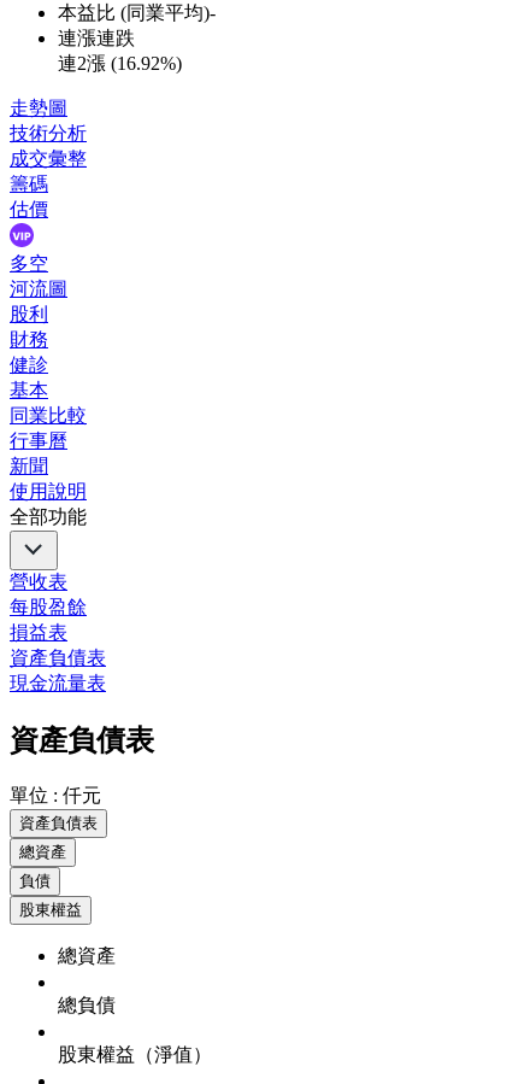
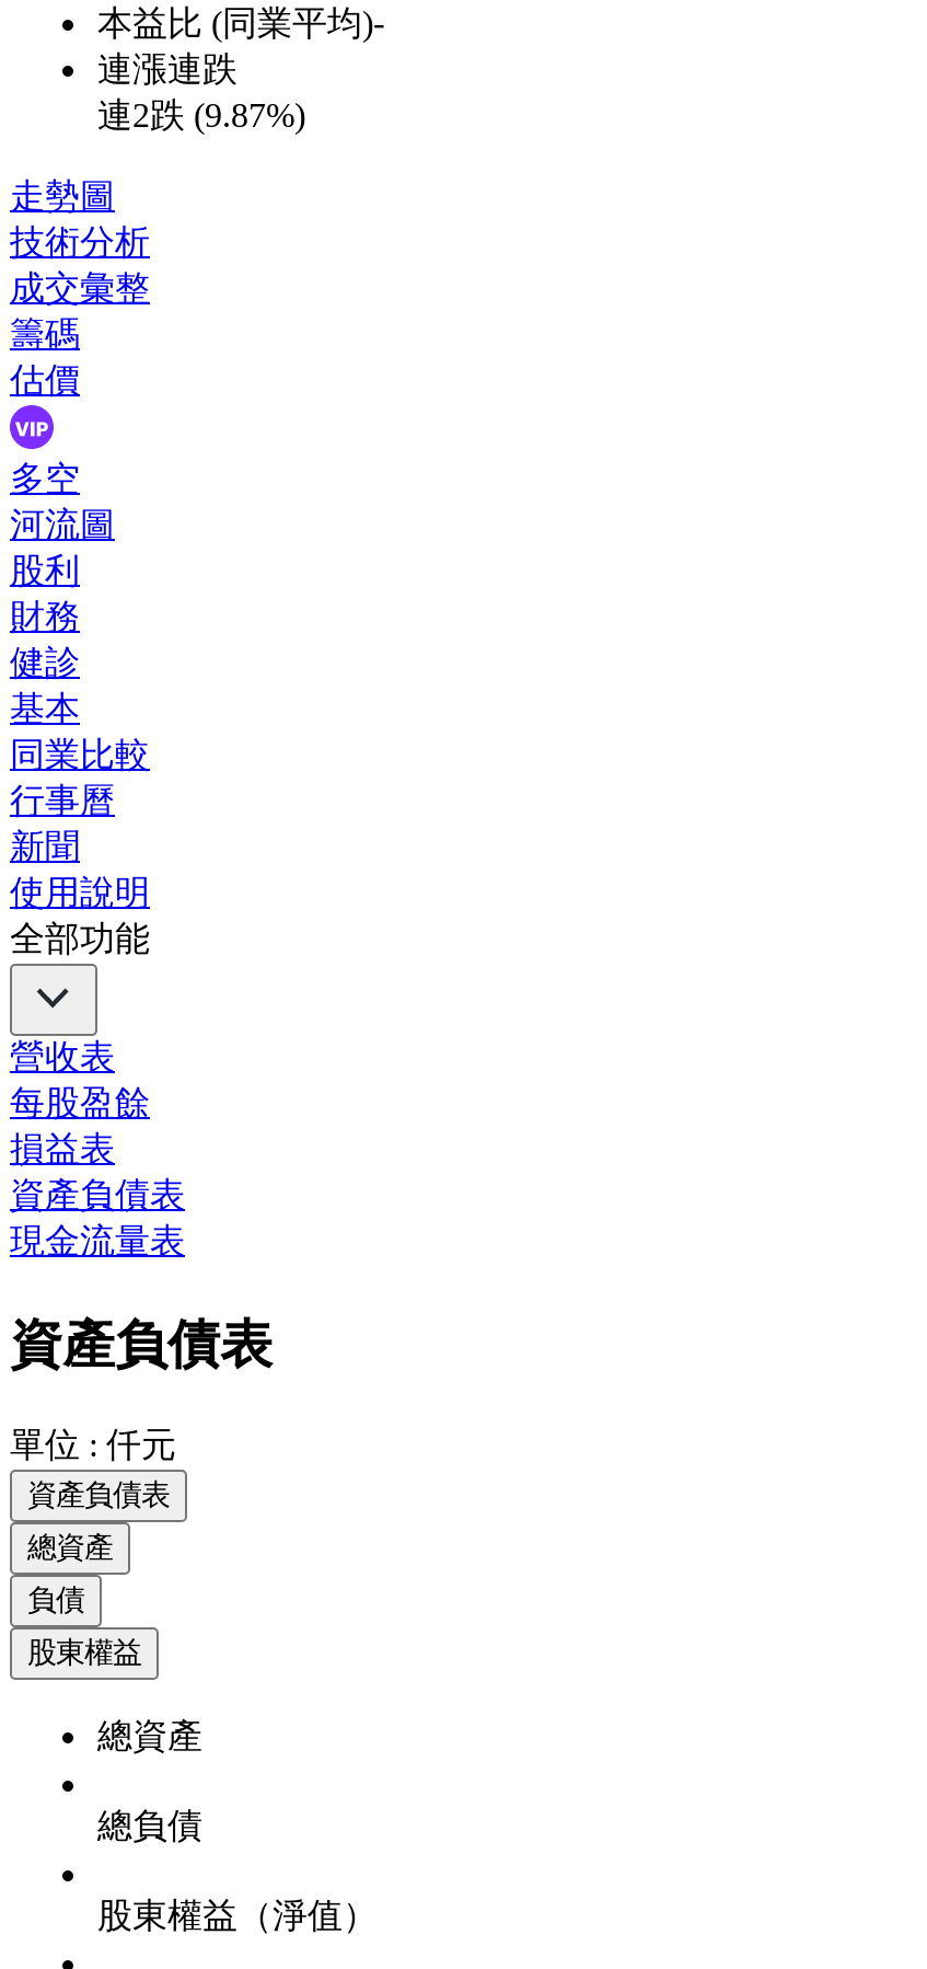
[58,53,182,74] 連2漲 (16.92%) -> [97,97,305,134] 連2跌 (9.87%)

